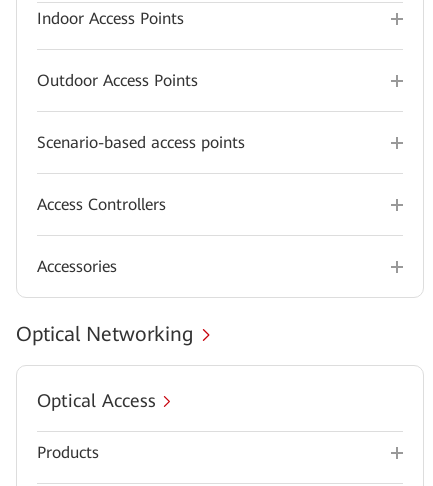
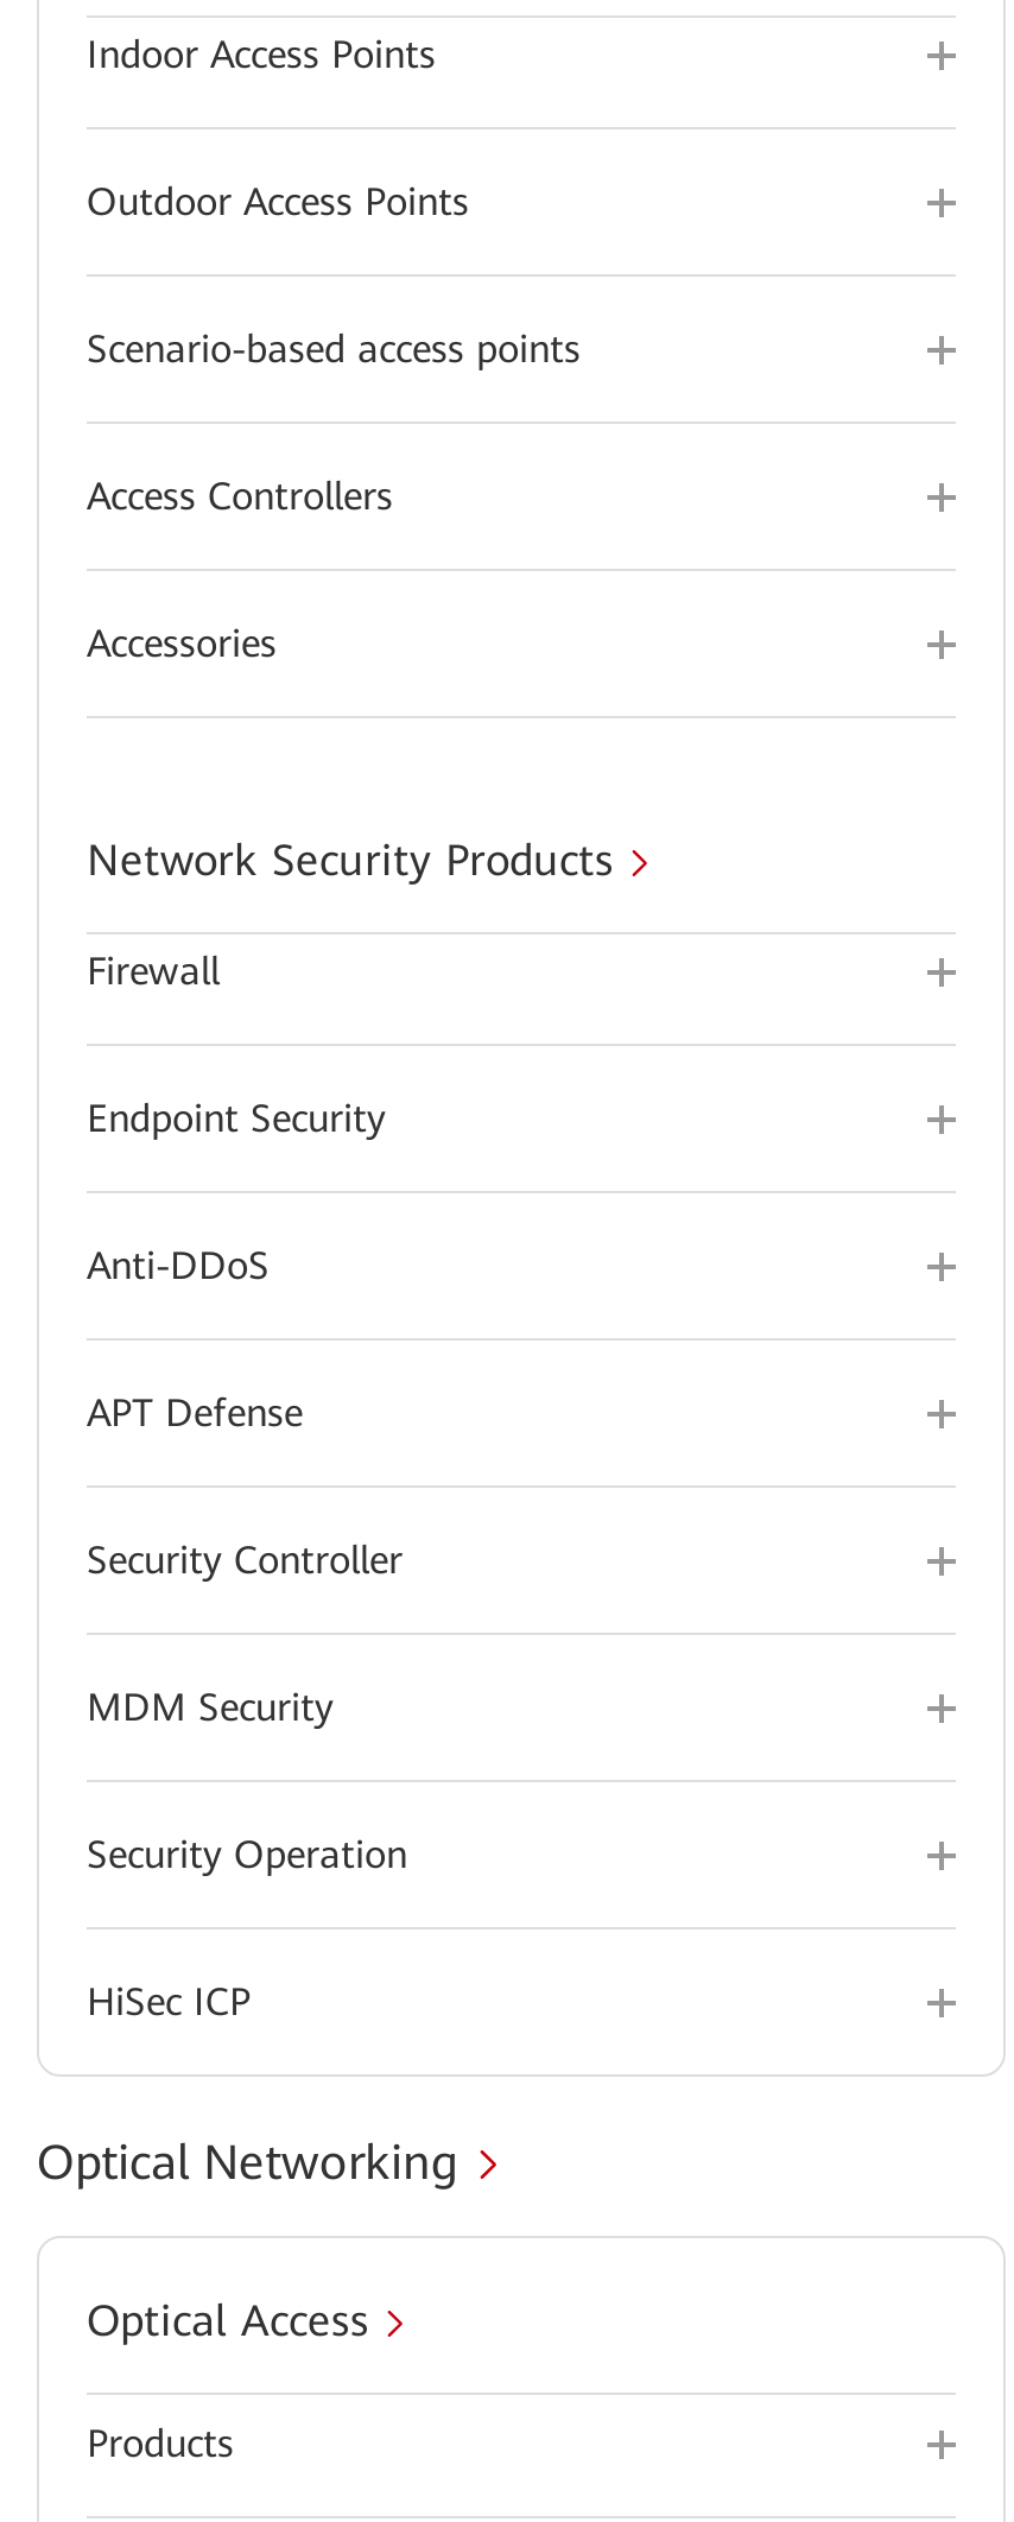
none -> [87,835,614,2024] Network Security Products | Firewall | Endpoint Security | Anti-DDoS | APT Defense | Security Controller | MDM Security | Security Operation | HiSec ICP

